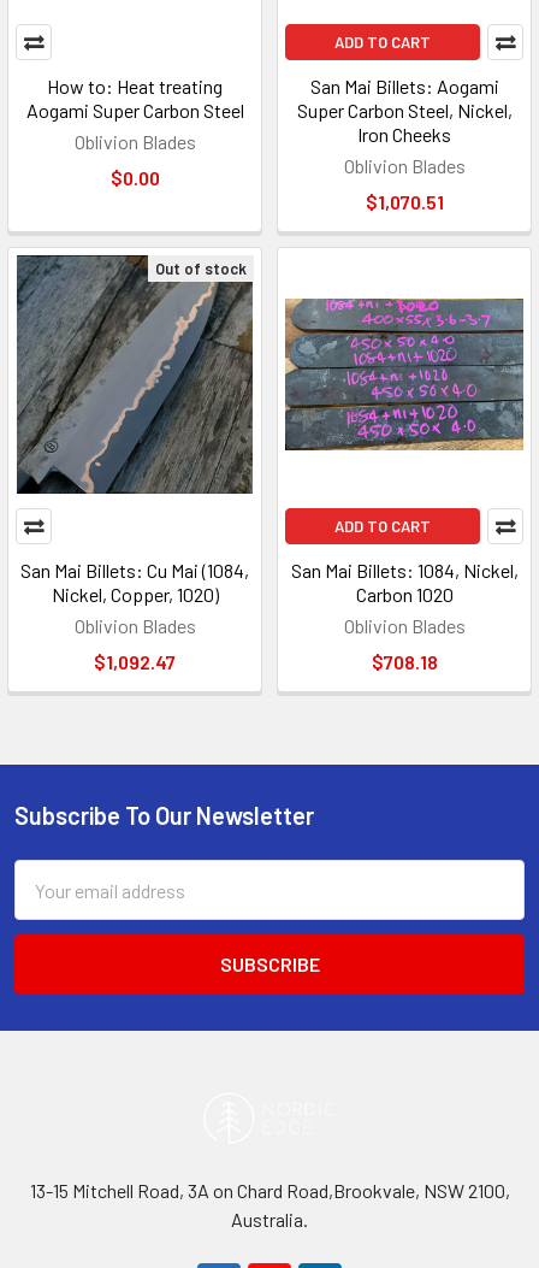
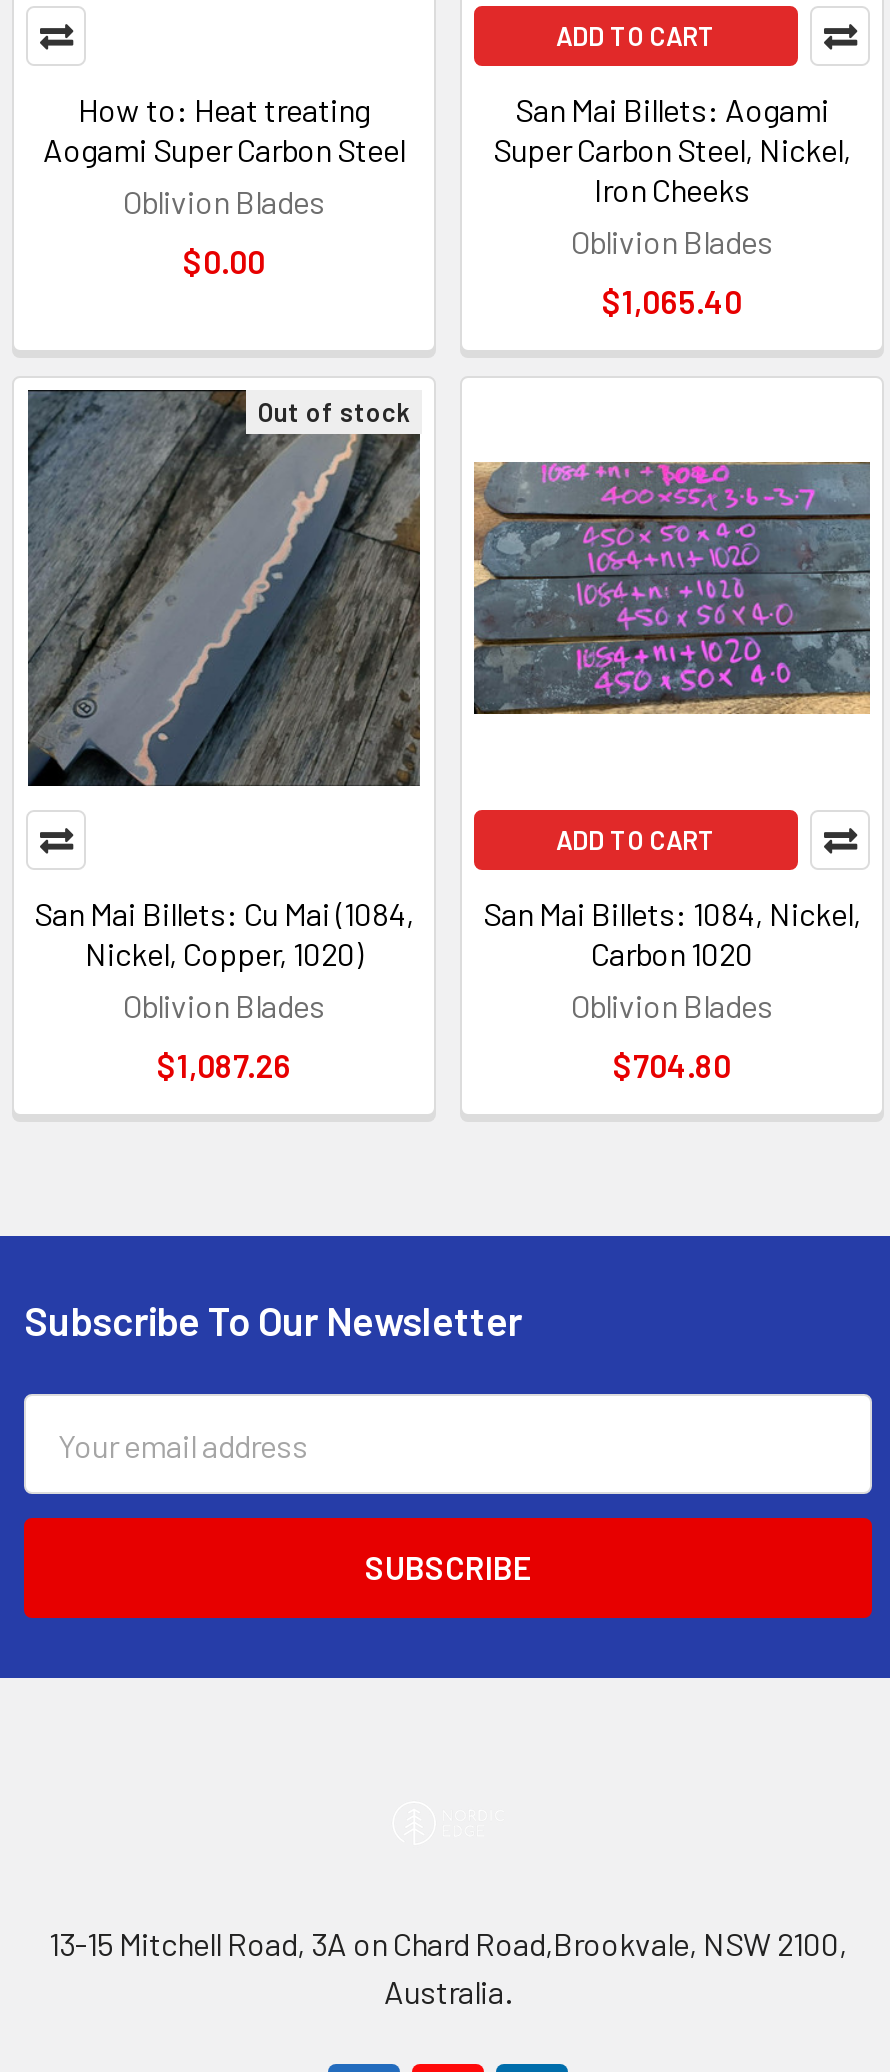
[365,190,443,213] $1,070.51 -> [602,282,742,320] $1,065.40
[94,650,176,673] $1,092.47 -> [157,1046,291,1084] $1,087.26
[371,650,437,673] $708.18 -> [613,1046,731,1084] $704.80

